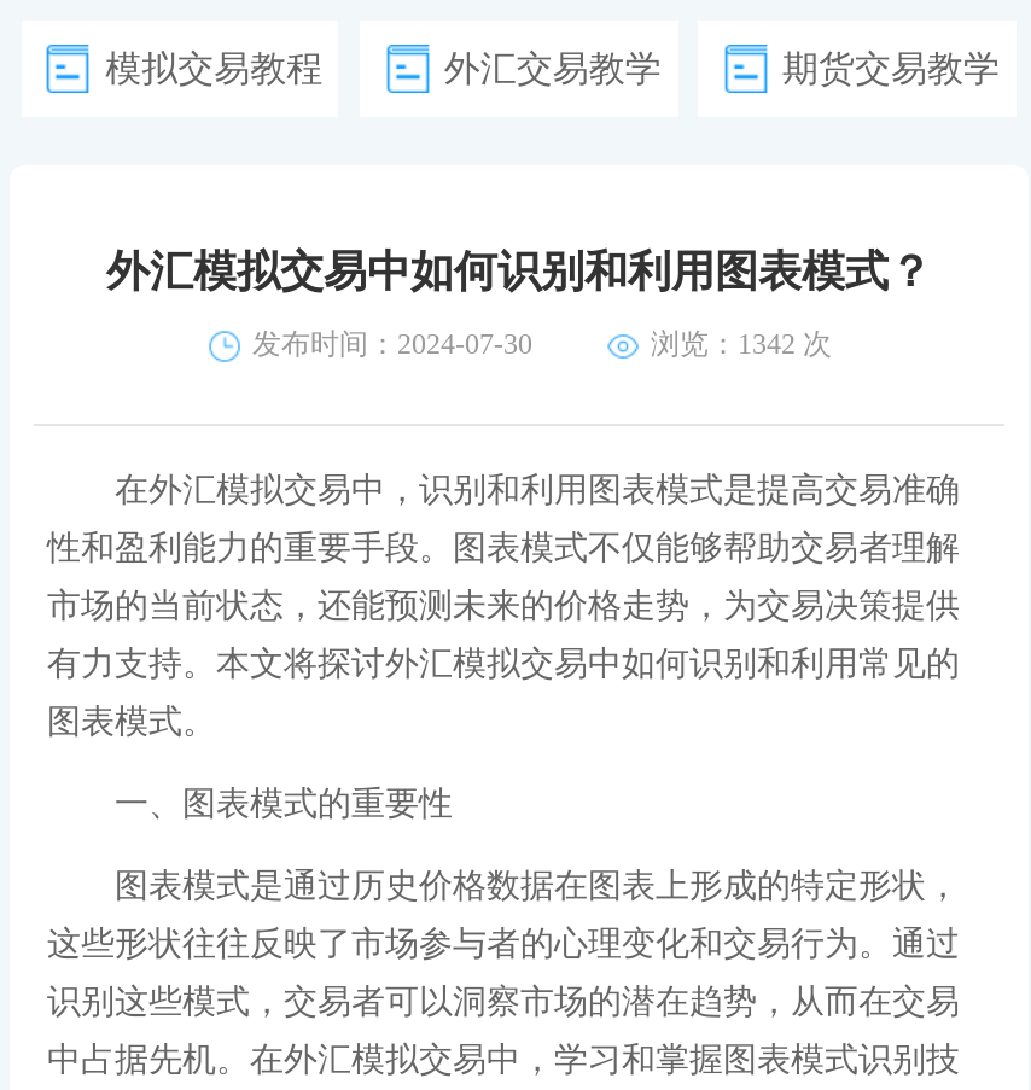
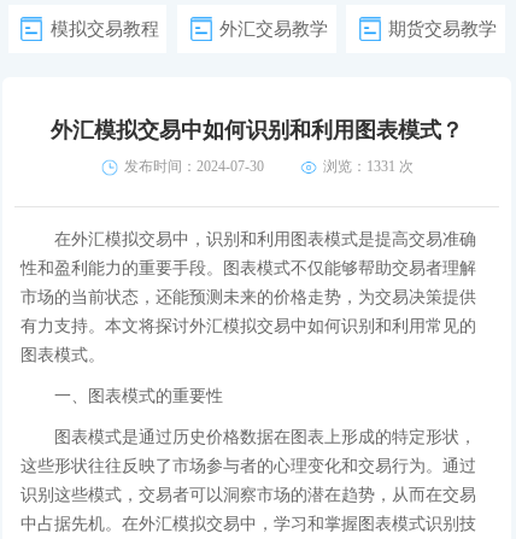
[651,327,832,361] 浏览：1342 次 -> [322,158,413,175] 浏览：1331 次

